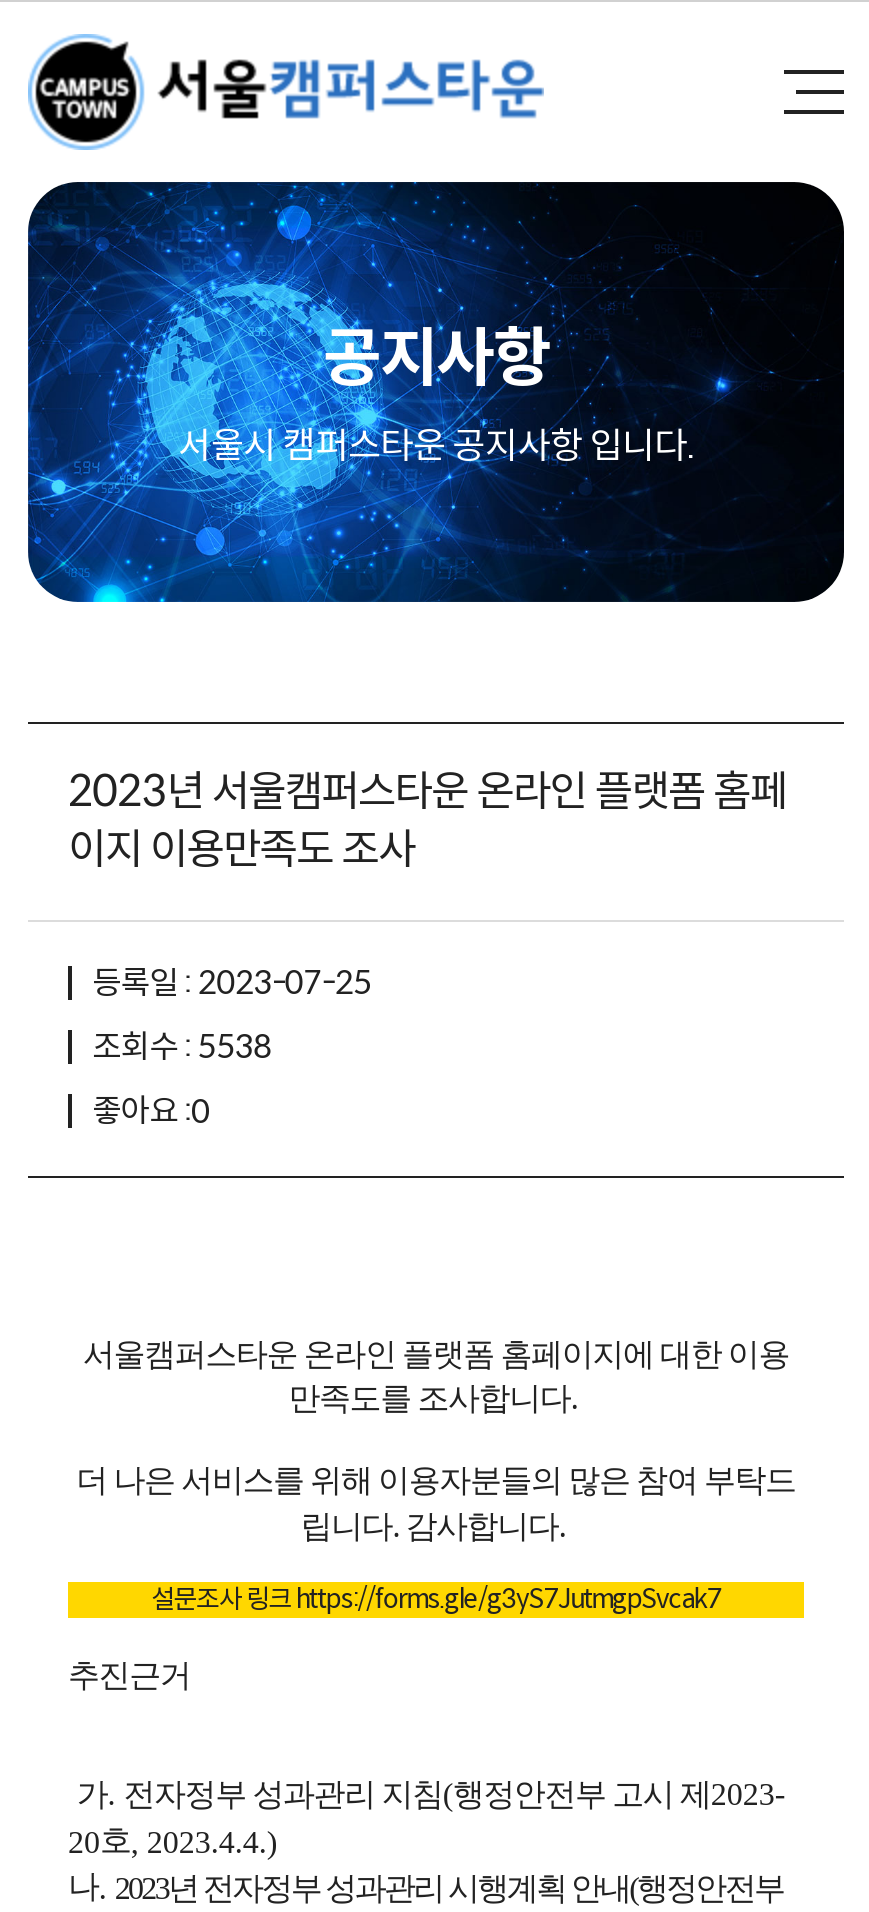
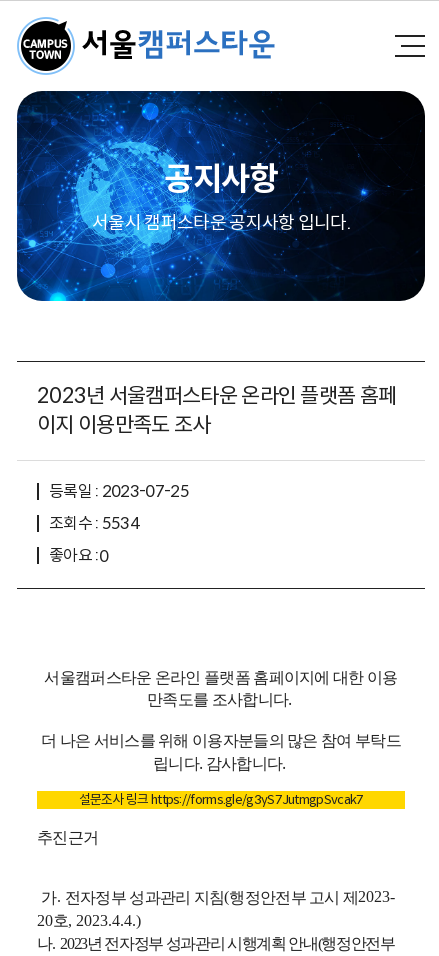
[92,1026,272,1068] 조회수 : 5538 -> [49,513,139,534] 조회수 : 5534

